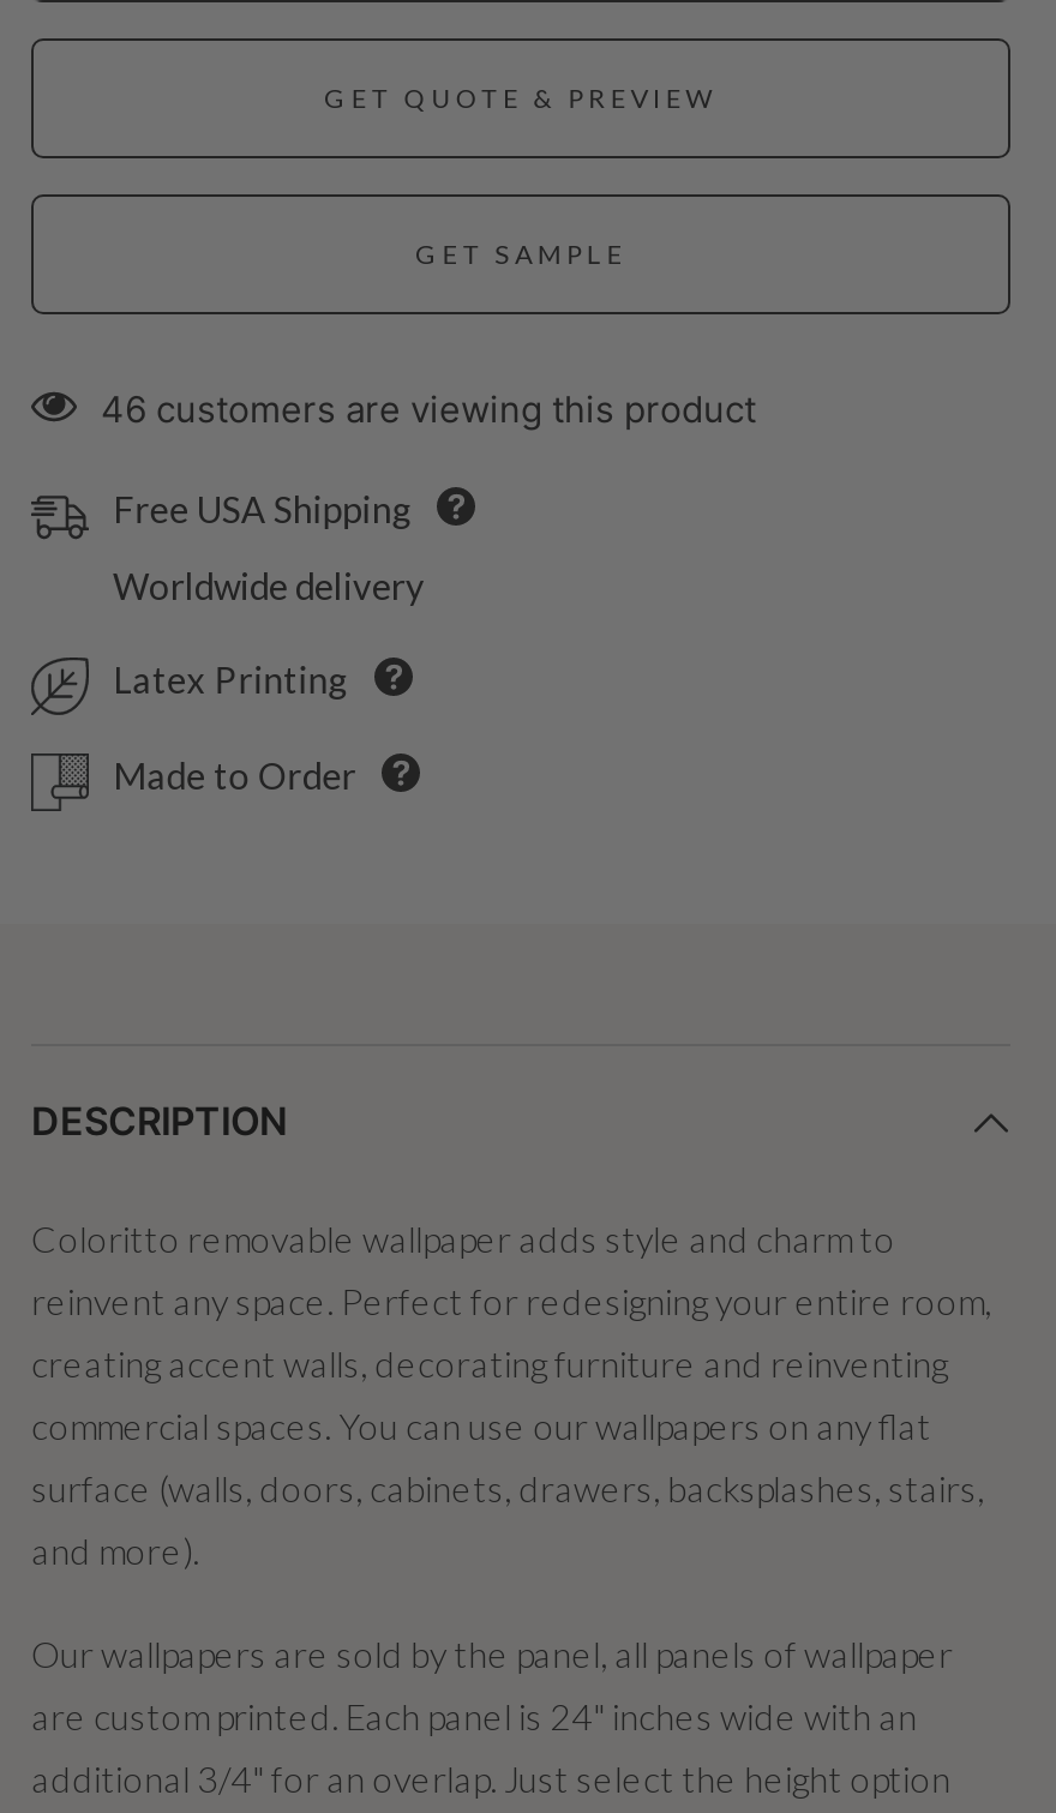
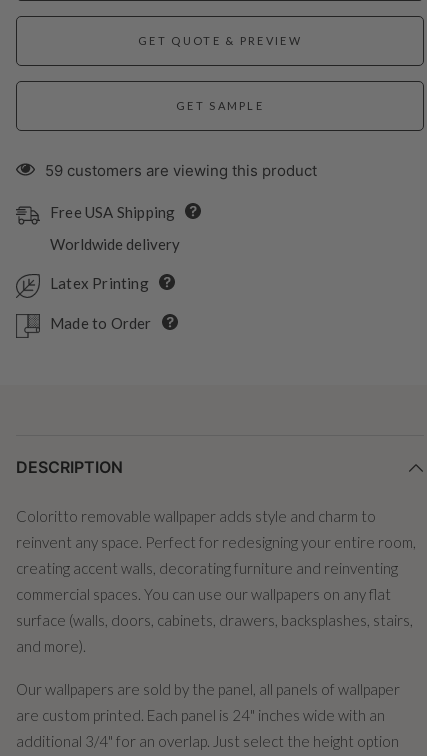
[101,386,756,431] 46 customers are viewing this product -> [45,161,317,180] 59 customers are viewing this product

